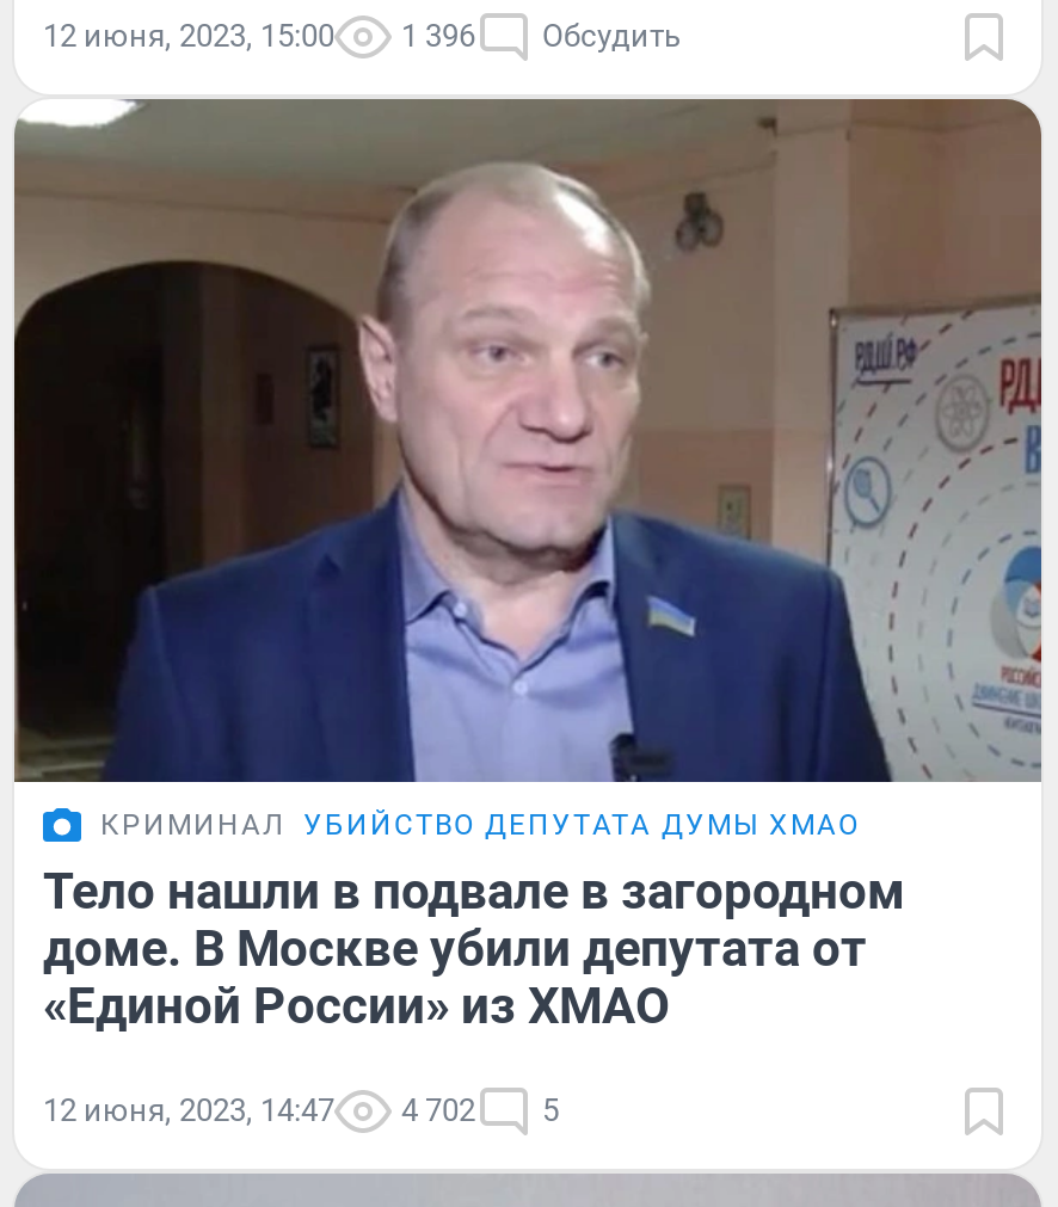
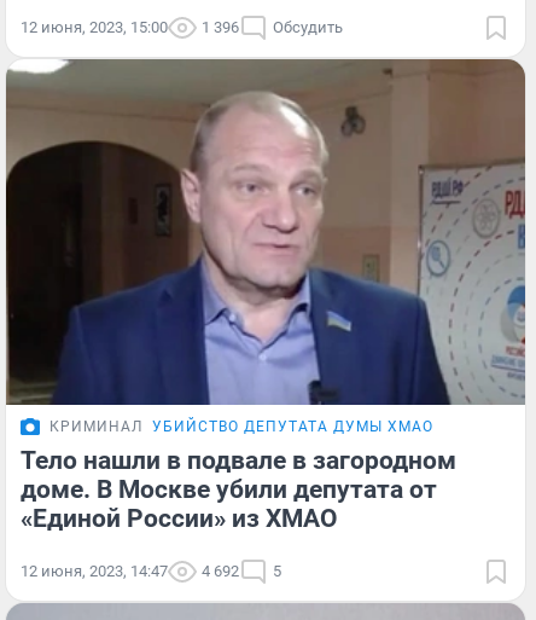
[43,1093,559,1129] 12 июня, 2023, 14:47 4 702 5 -> [21,562,281,580] 12 июня, 2023, 14:47 4 692 5

